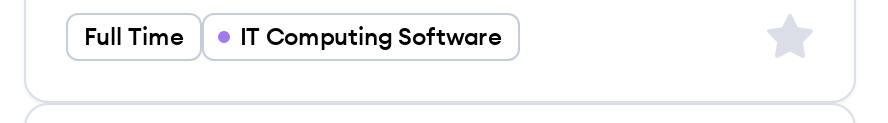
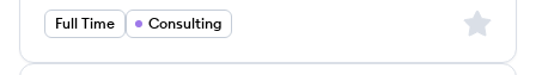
[240,21,502,51] IT Computing Software -> [148,14,221,32] Consulting

